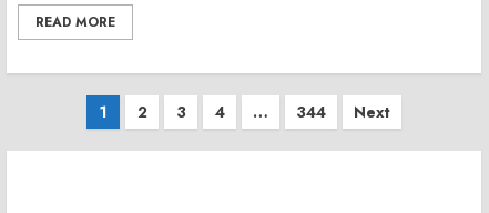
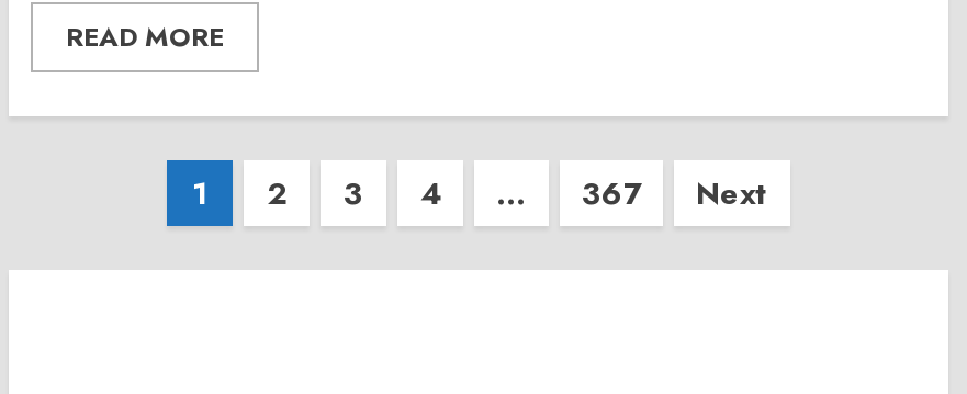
[296,101,326,123] 344 -> [582,171,641,215] 367

